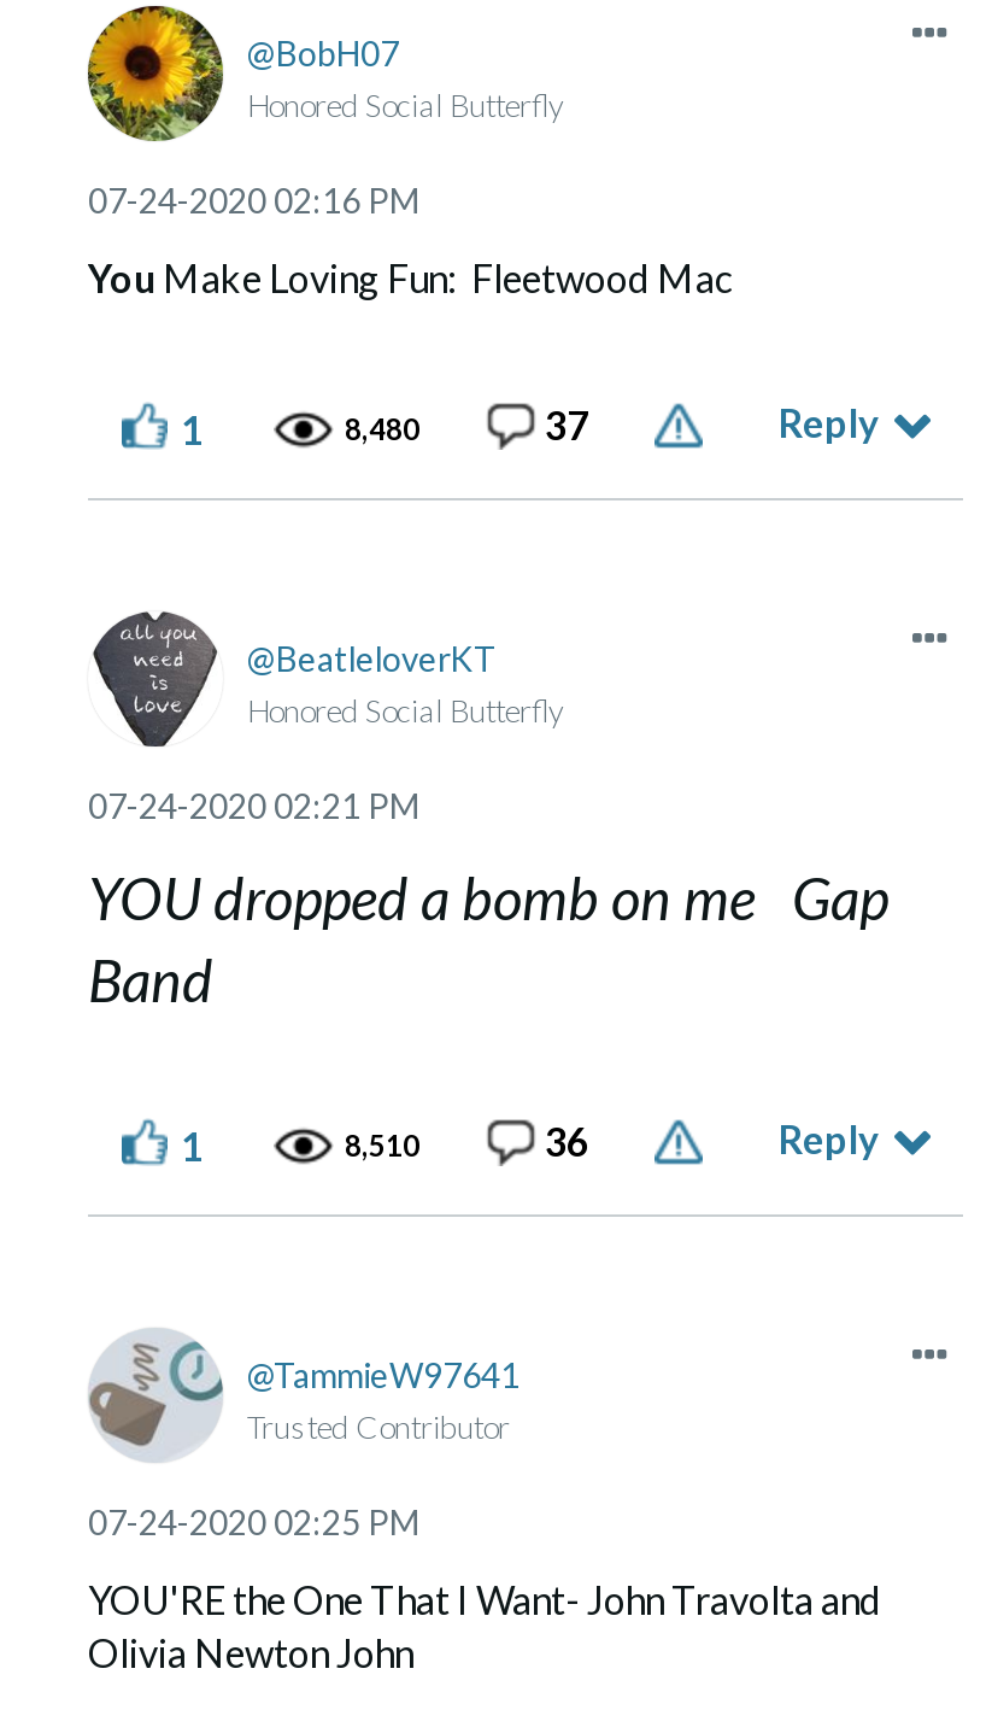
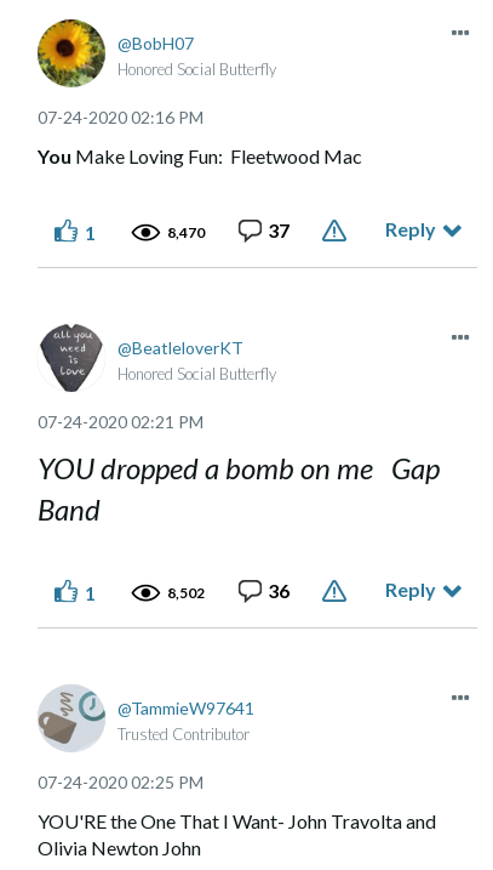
[345,411,419,447] 8,480 -> [167,223,204,241] 8,470
[345,1127,419,1163] 8,510 -> [167,583,204,601] 8,502

